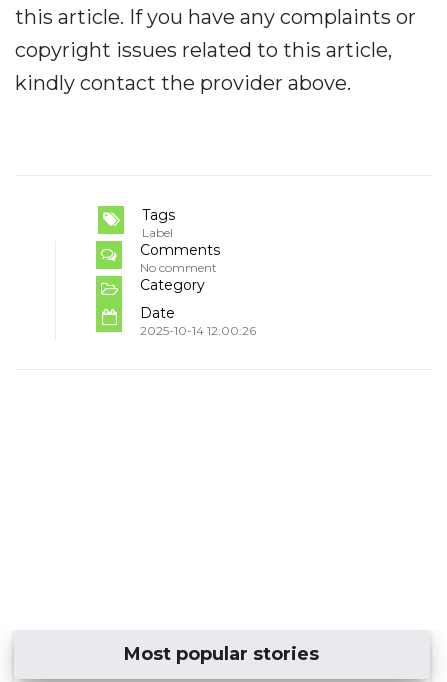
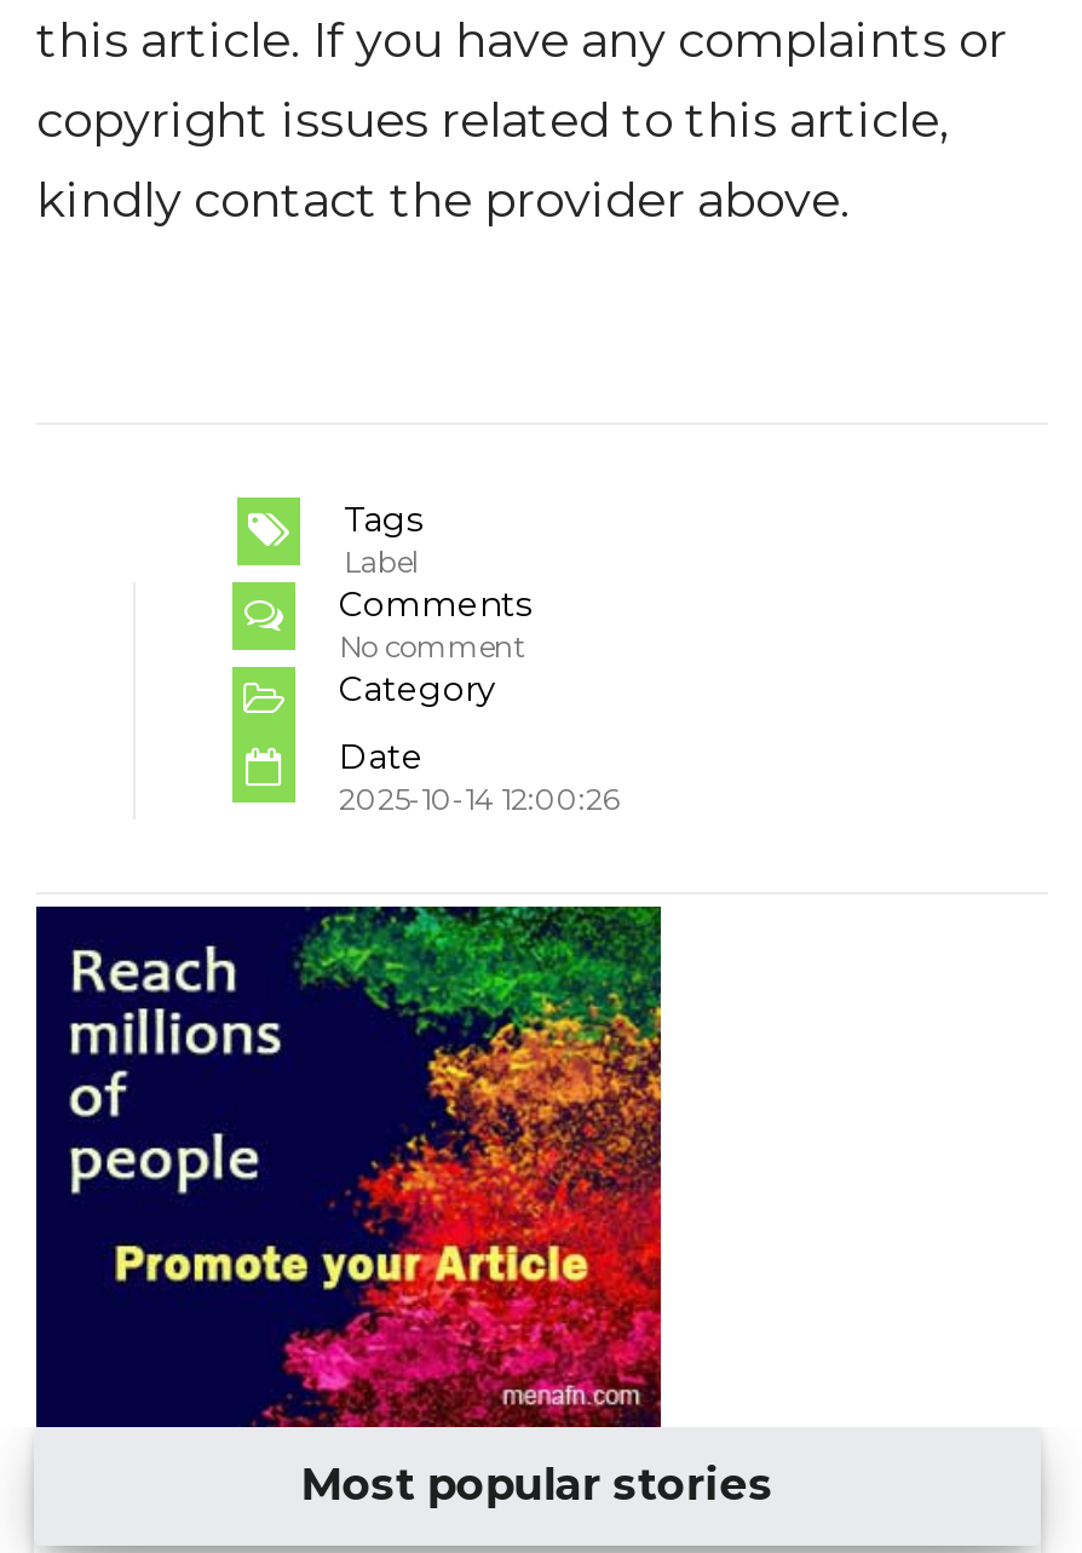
none -> [34,904,663,1430] [image]

